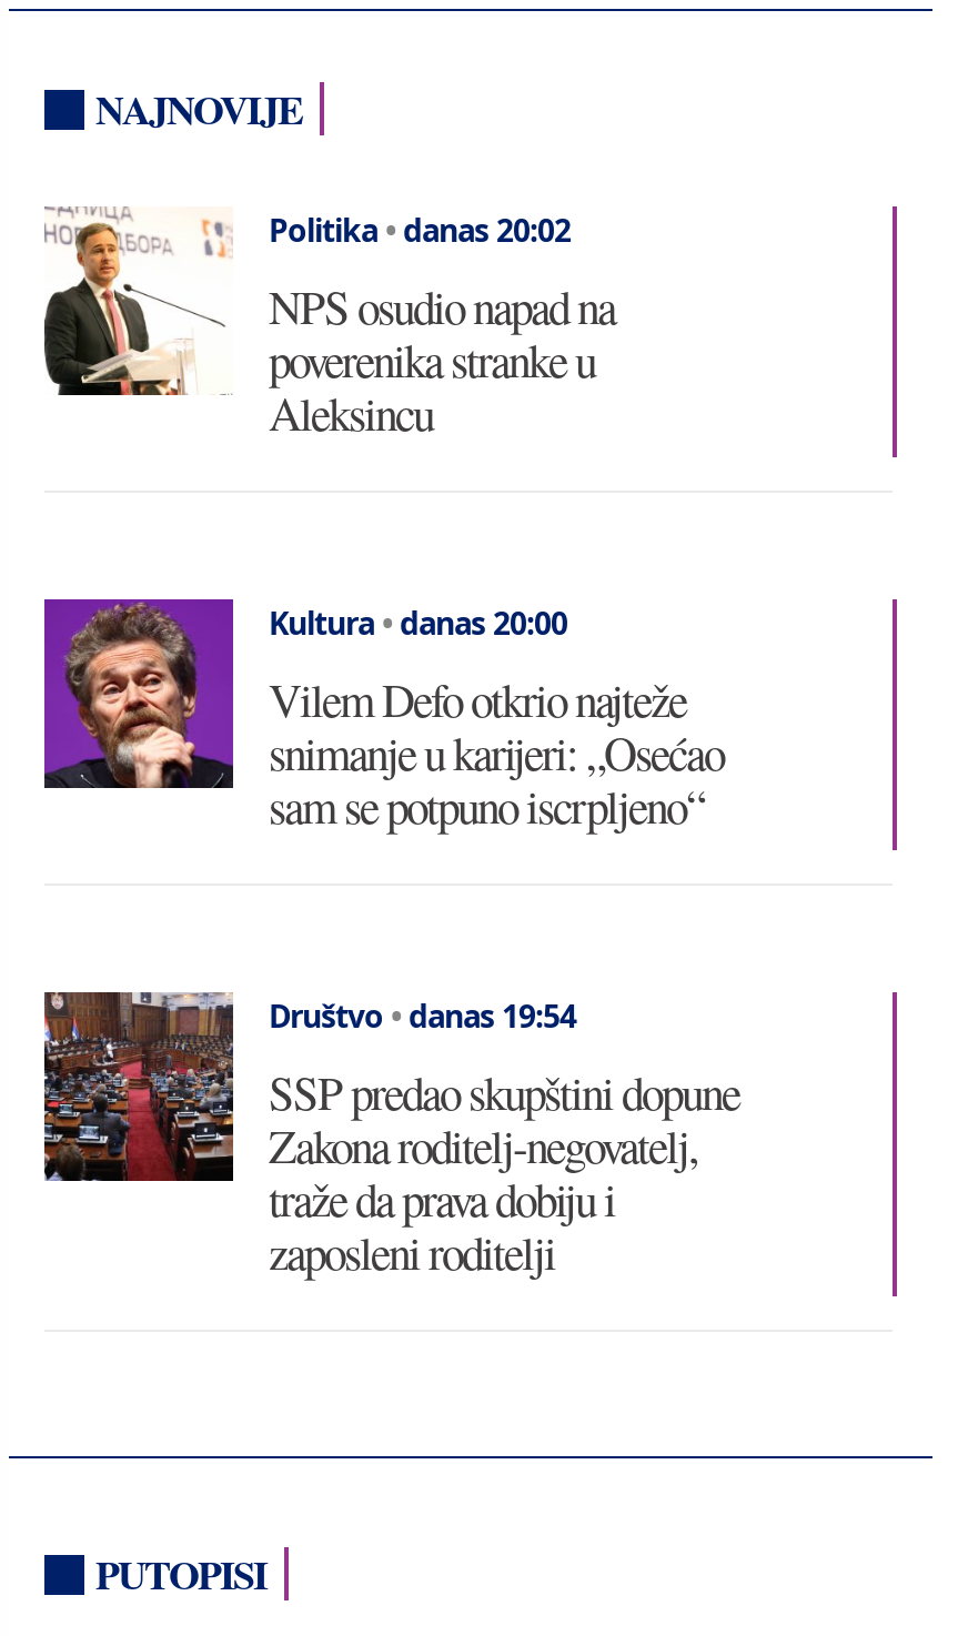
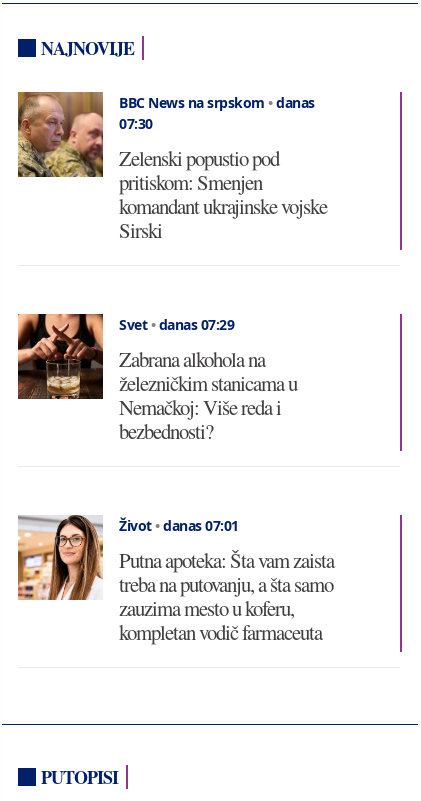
[42,206,615,444] [image] | Politika • danas 20:02 | NPS osudio napad na | poverenika stranke u | Aleksincu -> [17,91,327,244] [image] | BBC News na srpskom • danas | 07:30 | Zelenski popustio pod | pritiskom: Smenjen | komandant ukrajinske vojske | Sirski
[42,597,724,837] [image] | Kultura • danas 20:00 | Vilem Defo otkrio najteže | snimanje u karijeri: „Osećao | sam se potpuno iscrpljeno“ -> [17,313,297,445] [image] | Svet • danas 07:29 | Zabrana alkohola na | železničkim stanicama u | Nemačkoj: Više reda i | bezbednosti?
[42,990,739,1283] [image] | Društvo • danas 19:54 | SSP predao skupštini dopune | Zakona roditelj-negovatelj, | traže da prava dobiju i | zaposleni roditelji -> [17,515,334,646] [image] | Život • danas 07:01 | Putna apoteka: Šta vam zaista | treba na putovanju, a šta samo | zauzima mesto u koferu, | kompletan vodič farmaceuta

